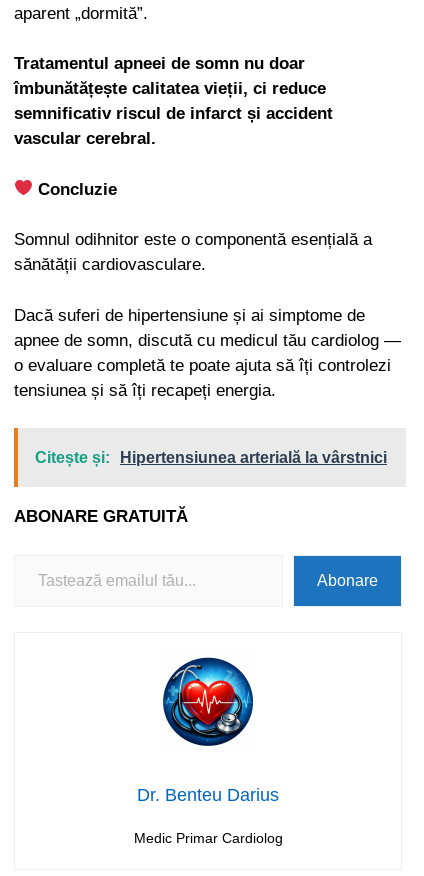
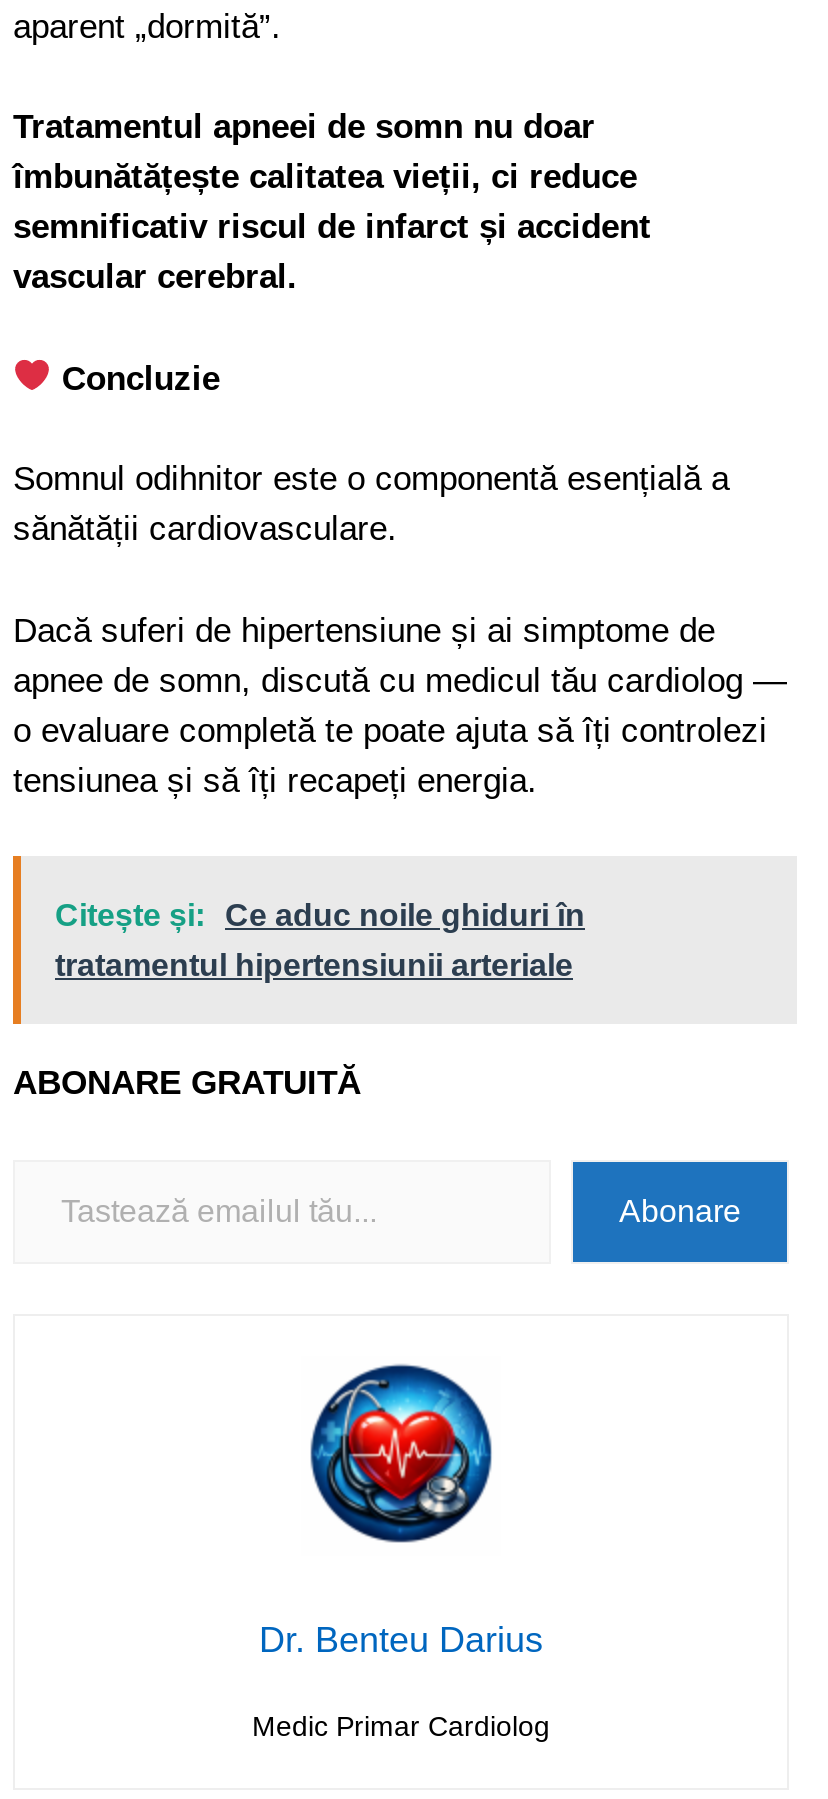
[35,449,387,466] Citește și: Hipertensiunea arterială la vârstnici -> [55,898,585,982] Citește și: Ce aduc noile ghiduri în | tratamentul hipertensiunii arteriale

